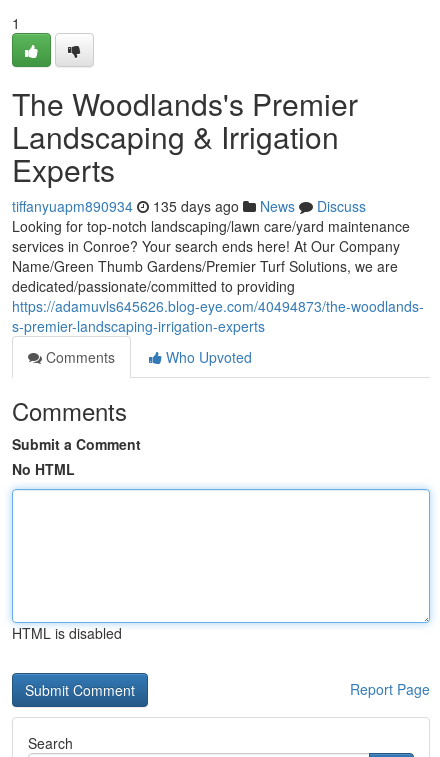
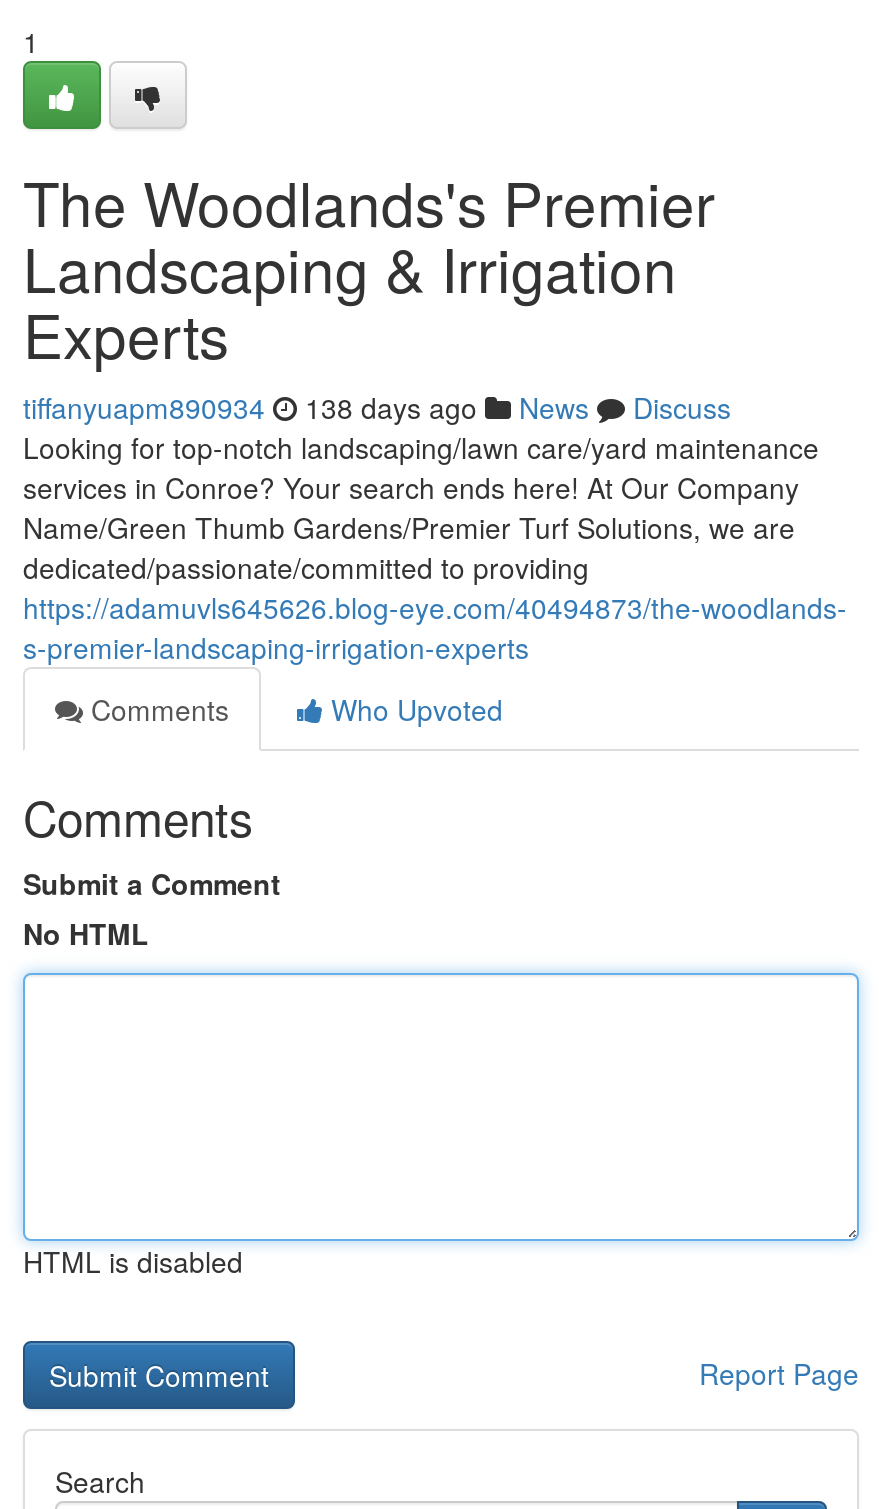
[12,196,366,216] tiffanyuapm890934 135 days ago News Discuss -> [23,387,731,427] tiffanyuapm890934 138 days ago News Discuss

